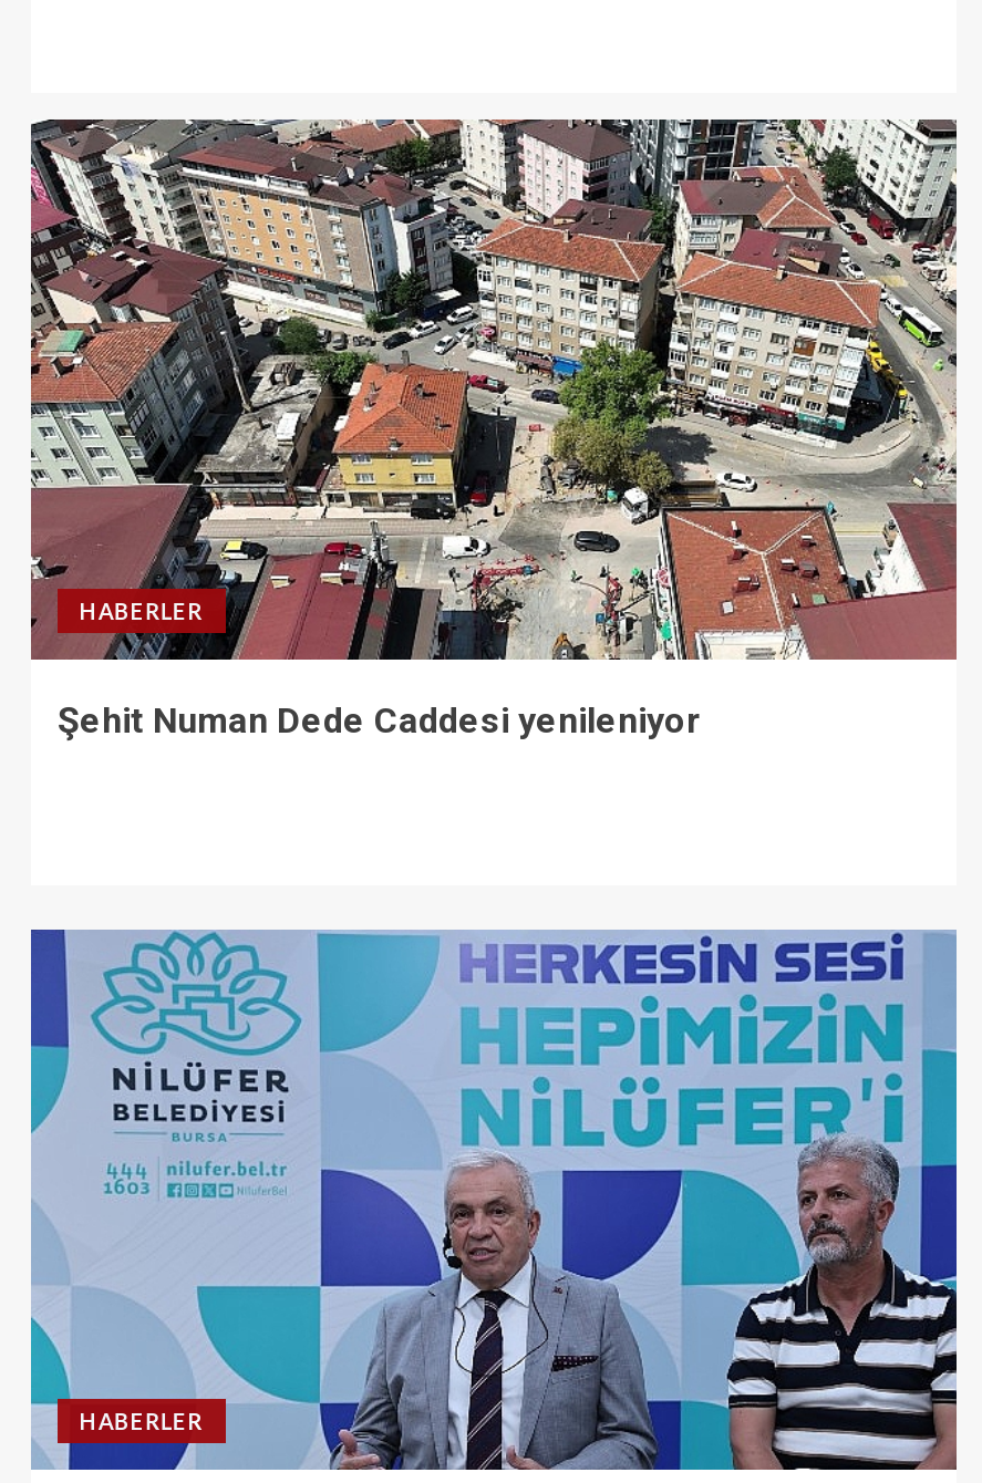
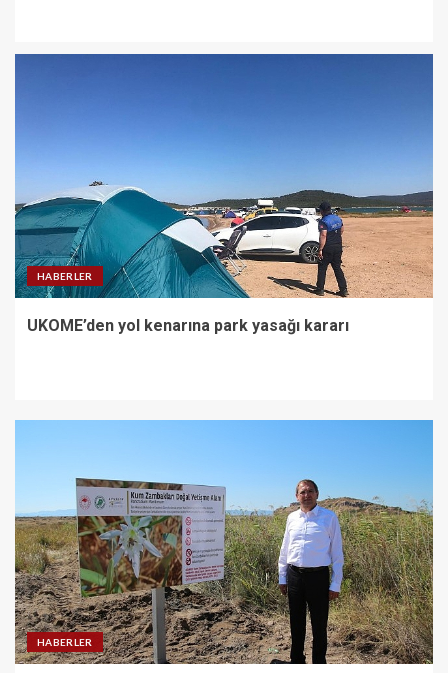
[29,117,959,741] [image] | Şehit Numan Dede Caddesi yenileniyor -> [14,53,434,335] [image] | UKOME’den yol kenarına park yasağı kararı
[29,927,959,1472] [image] -> [14,420,434,665] [image]

